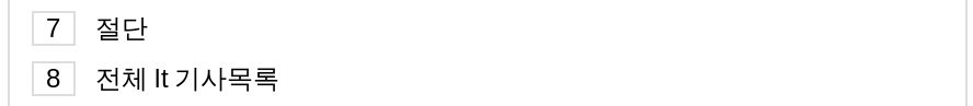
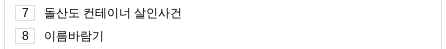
[95,13,148,44] 절단 -> [44,6,182,20] 돌산도 컨테이너 살인사건
[95,63,279,94] 전체 lt 기사목록 -> [44,29,104,43] 이름바람기

